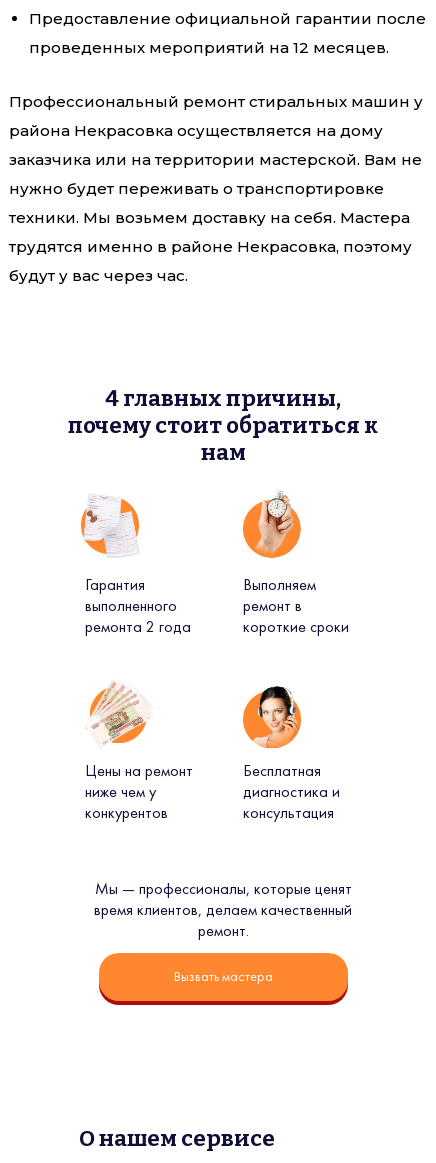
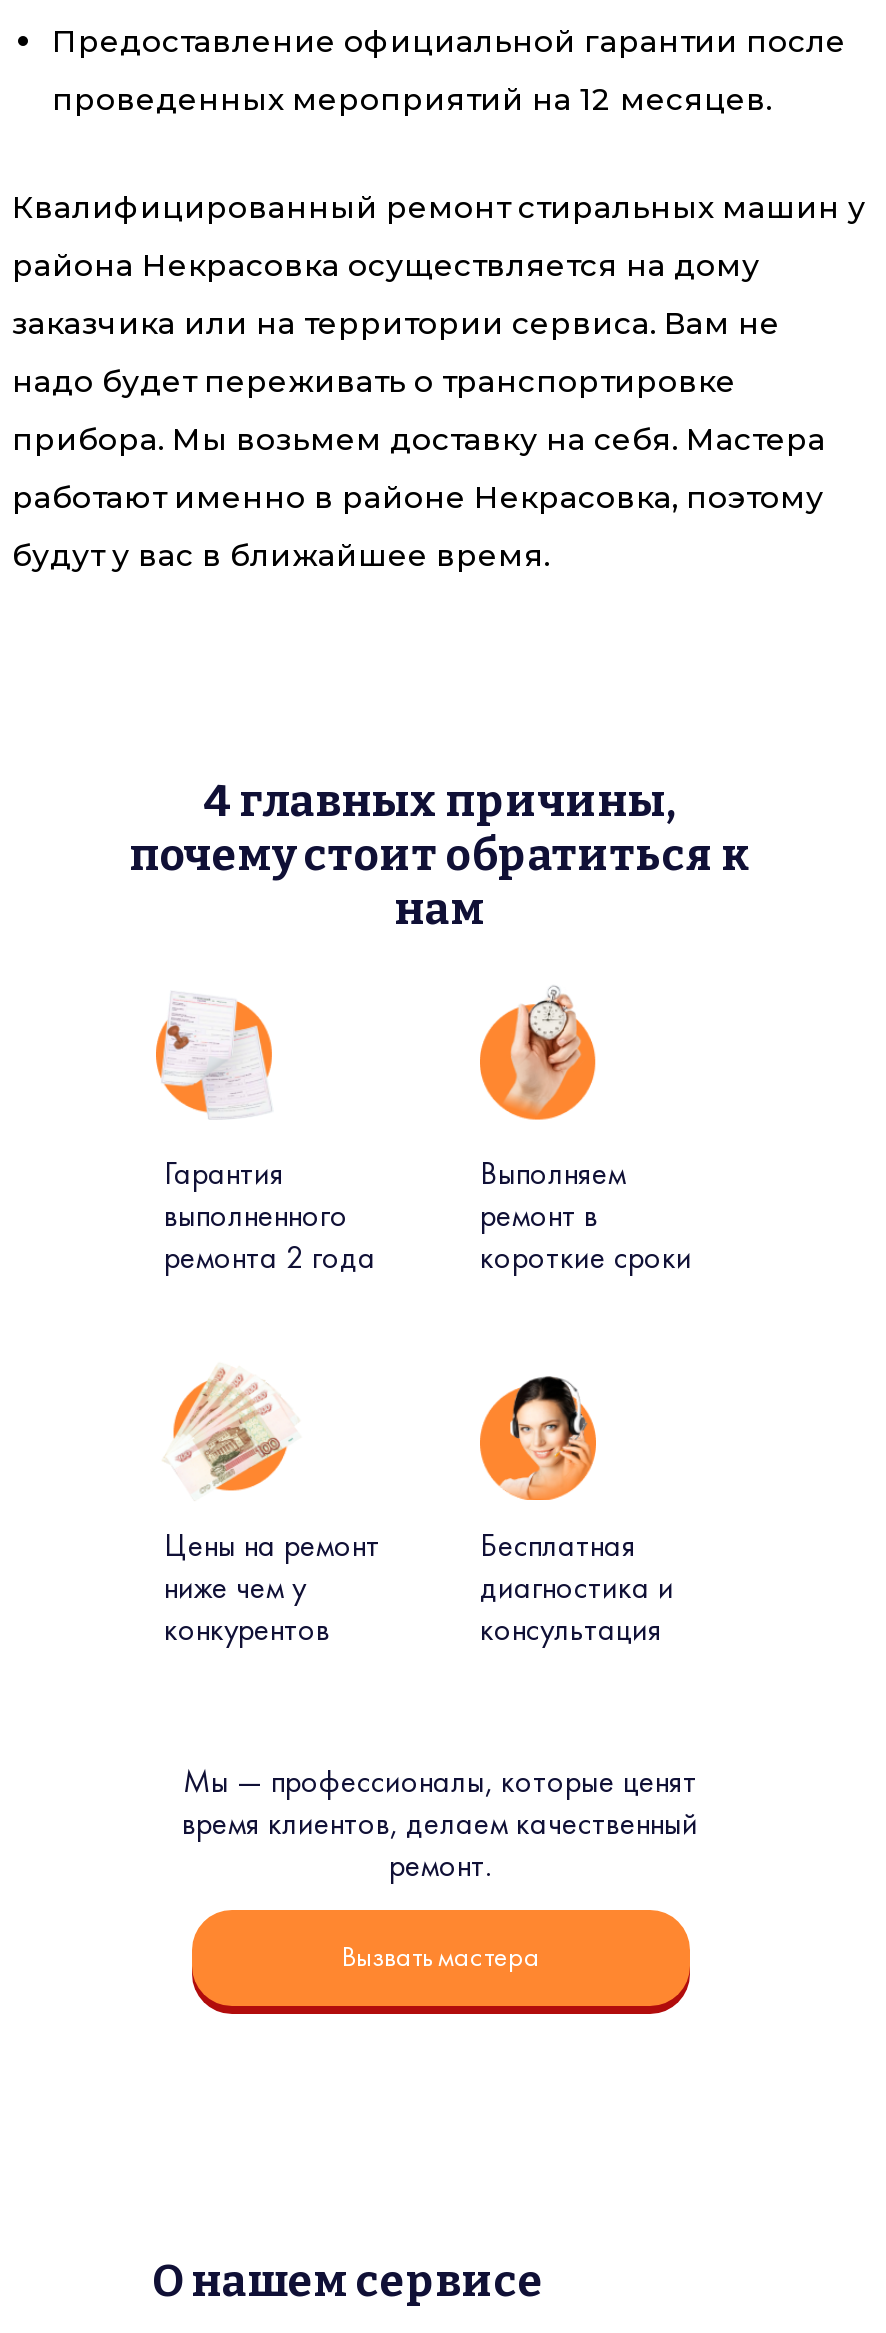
[9,92,423,111] Профессиональный ремонт стиральных машин у -> [12,187,866,225] Квалифицированный ремонт стиральных машин у
[9,150,422,169] заказчика или на территории мастерской. Вам не -> [12,303,780,341] заказчика или на территории сервиса. Вам не
[9,179,384,198] нужно будет переживать о транспортировке -> [12,361,736,399] надо будет переживать о транспортировке
[9,208,410,227] техники. Мы возьмем доставку на себя. Мастера -> [12,419,826,457] прибора. Мы возьмем доставку на себя. Мастера
[9,237,412,256] трудятся именно в районе Некрасовка, поэтому -> [12,477,824,515] работают именно в районе Некрасовка, поэтому
[9,266,188,285] будут у вас через час. -> [12,535,550,573] будут у вас в ближайшее время.

